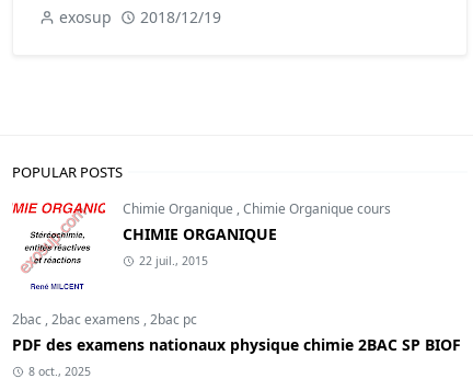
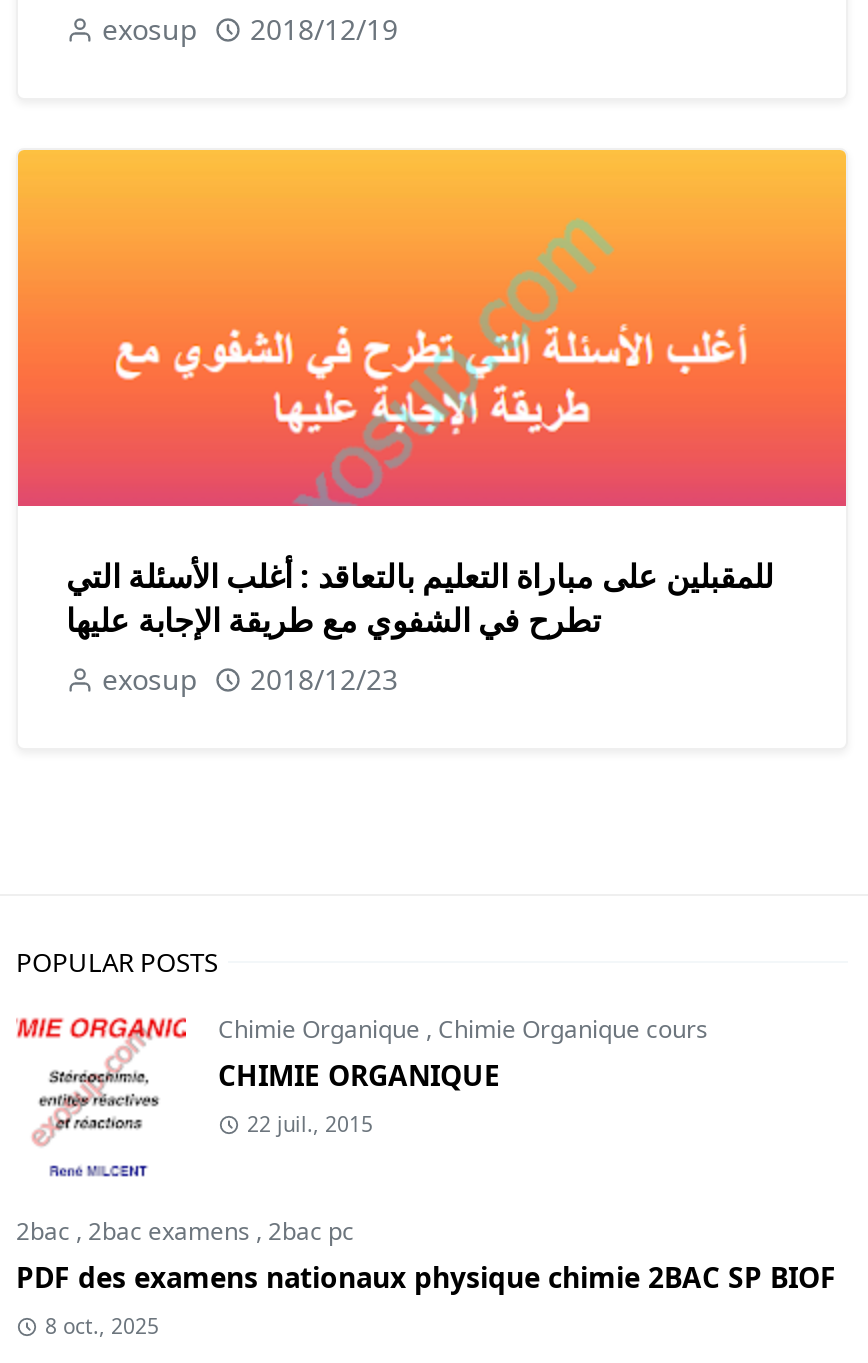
none -> [16,148,848,698] [image] | للمقبلين على مباراة التعليم بالتعاقد : أغلب الأسئلة التي | تطرح في الشفوي مع طريقة الإجابة عليها | exosup | 2018/12/23

